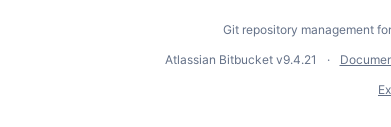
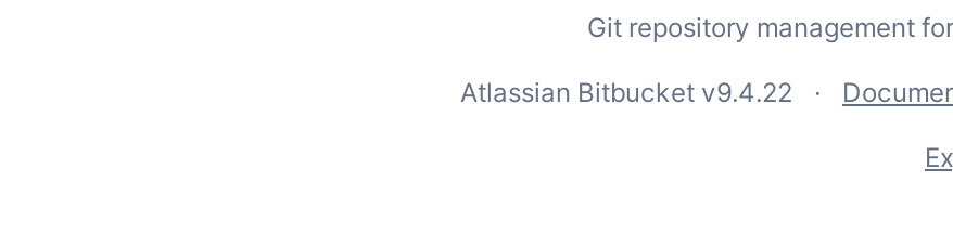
[164,52,316,67] Atlassian Bitbucket v9.4.21 -> [460,76,792,108] Atlassian Bitbucket v9.4.22

